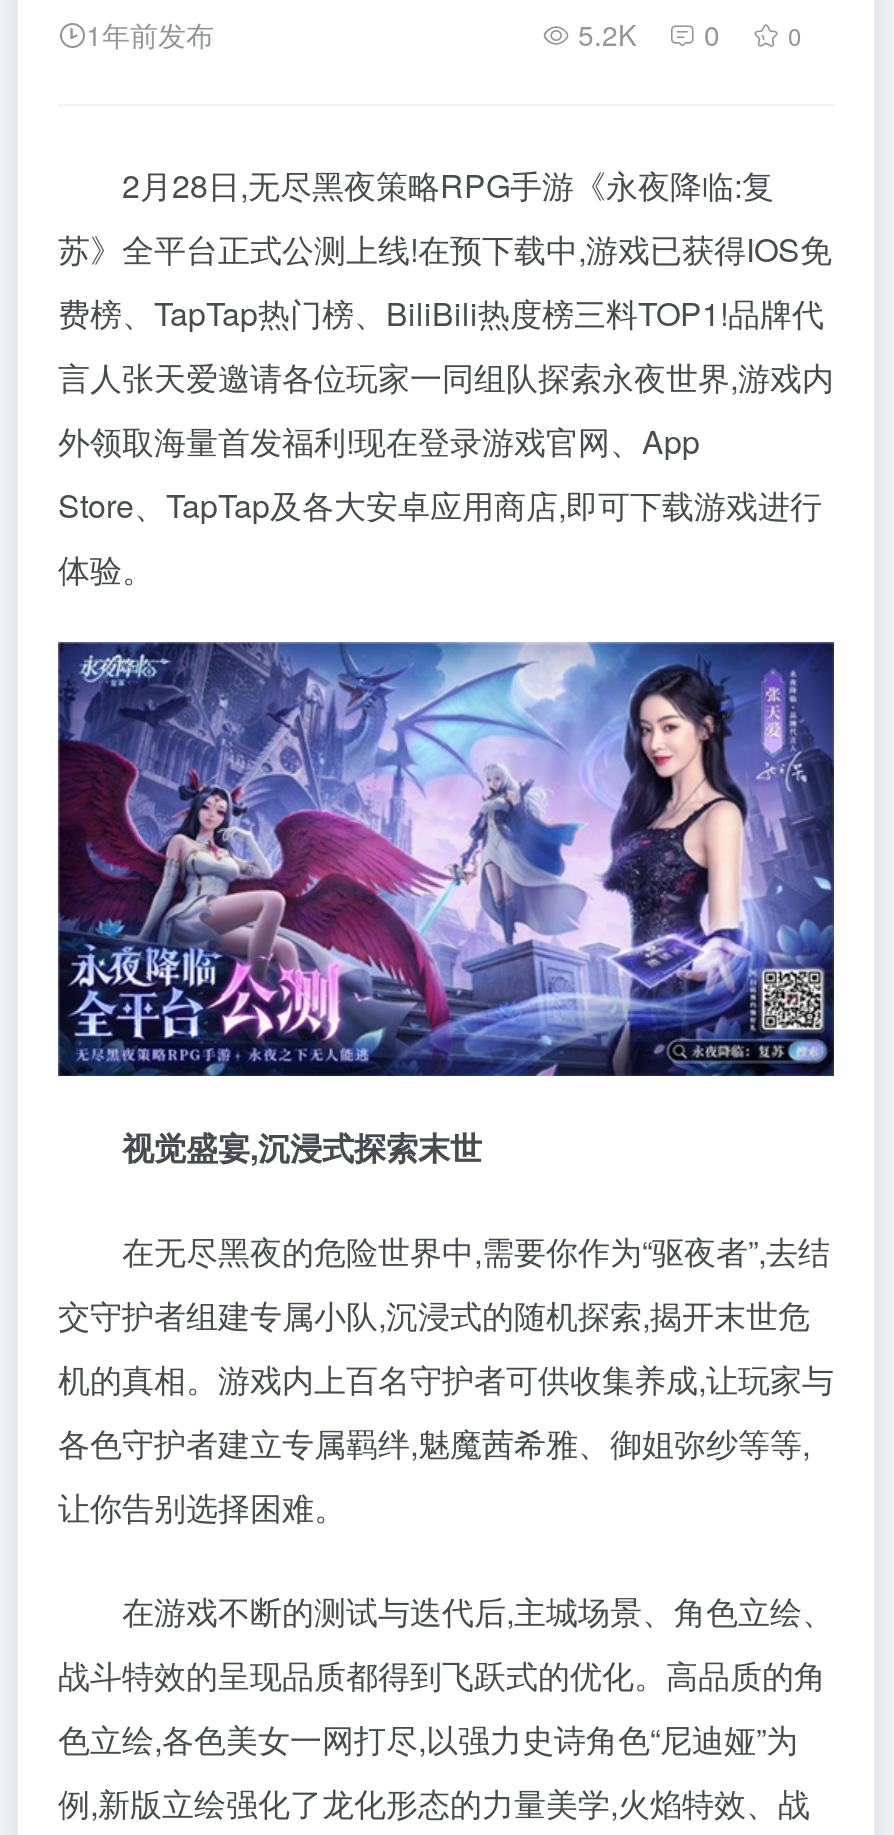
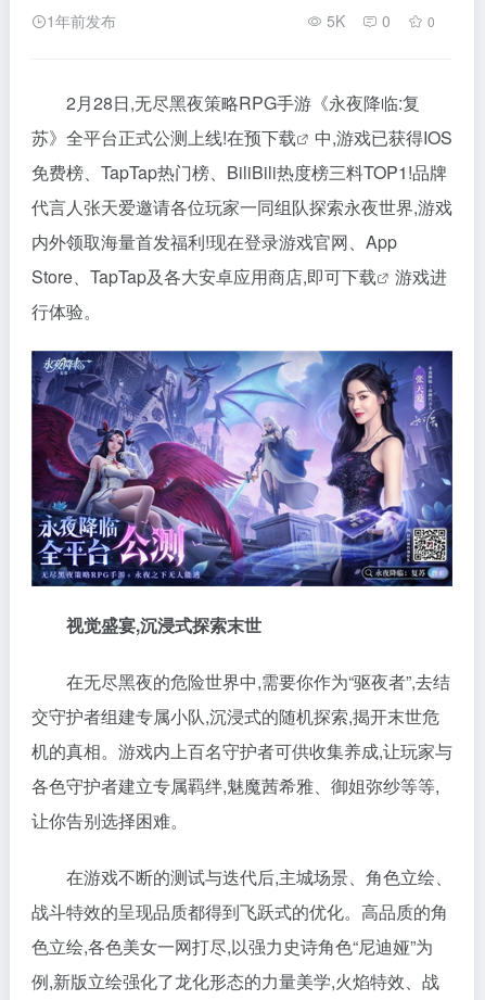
[570,14,802,54] 5.2K 0 0 -> [322,10,435,31] 5K 0 0

